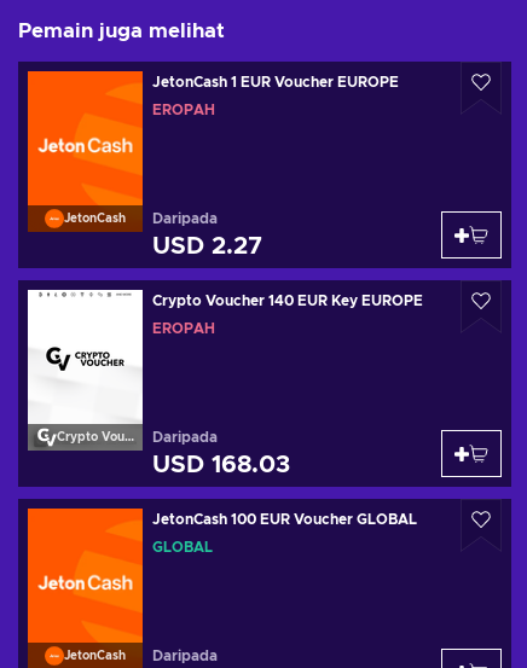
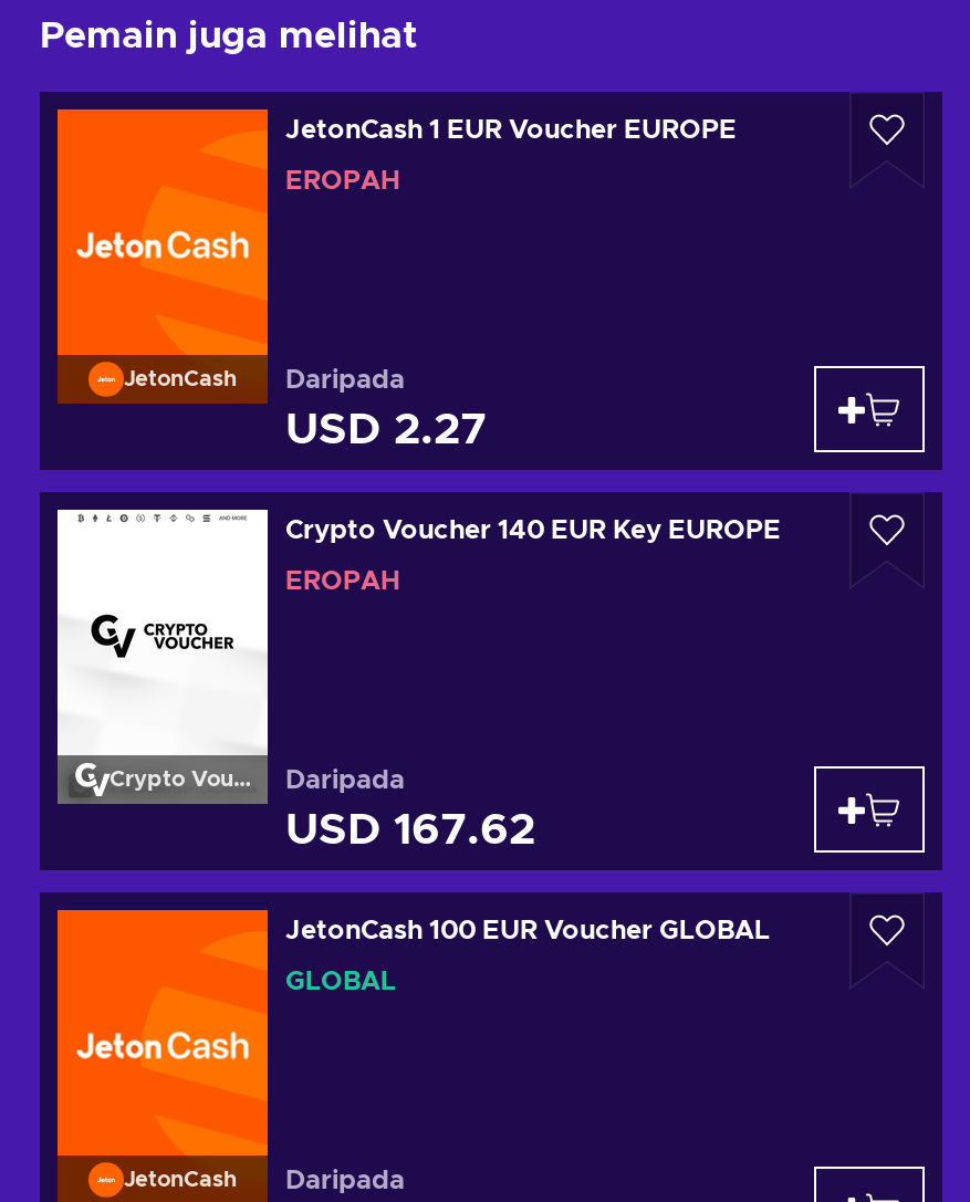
[152,453,290,477] USD 168.03 -> [285,807,535,852] USD 167.62

